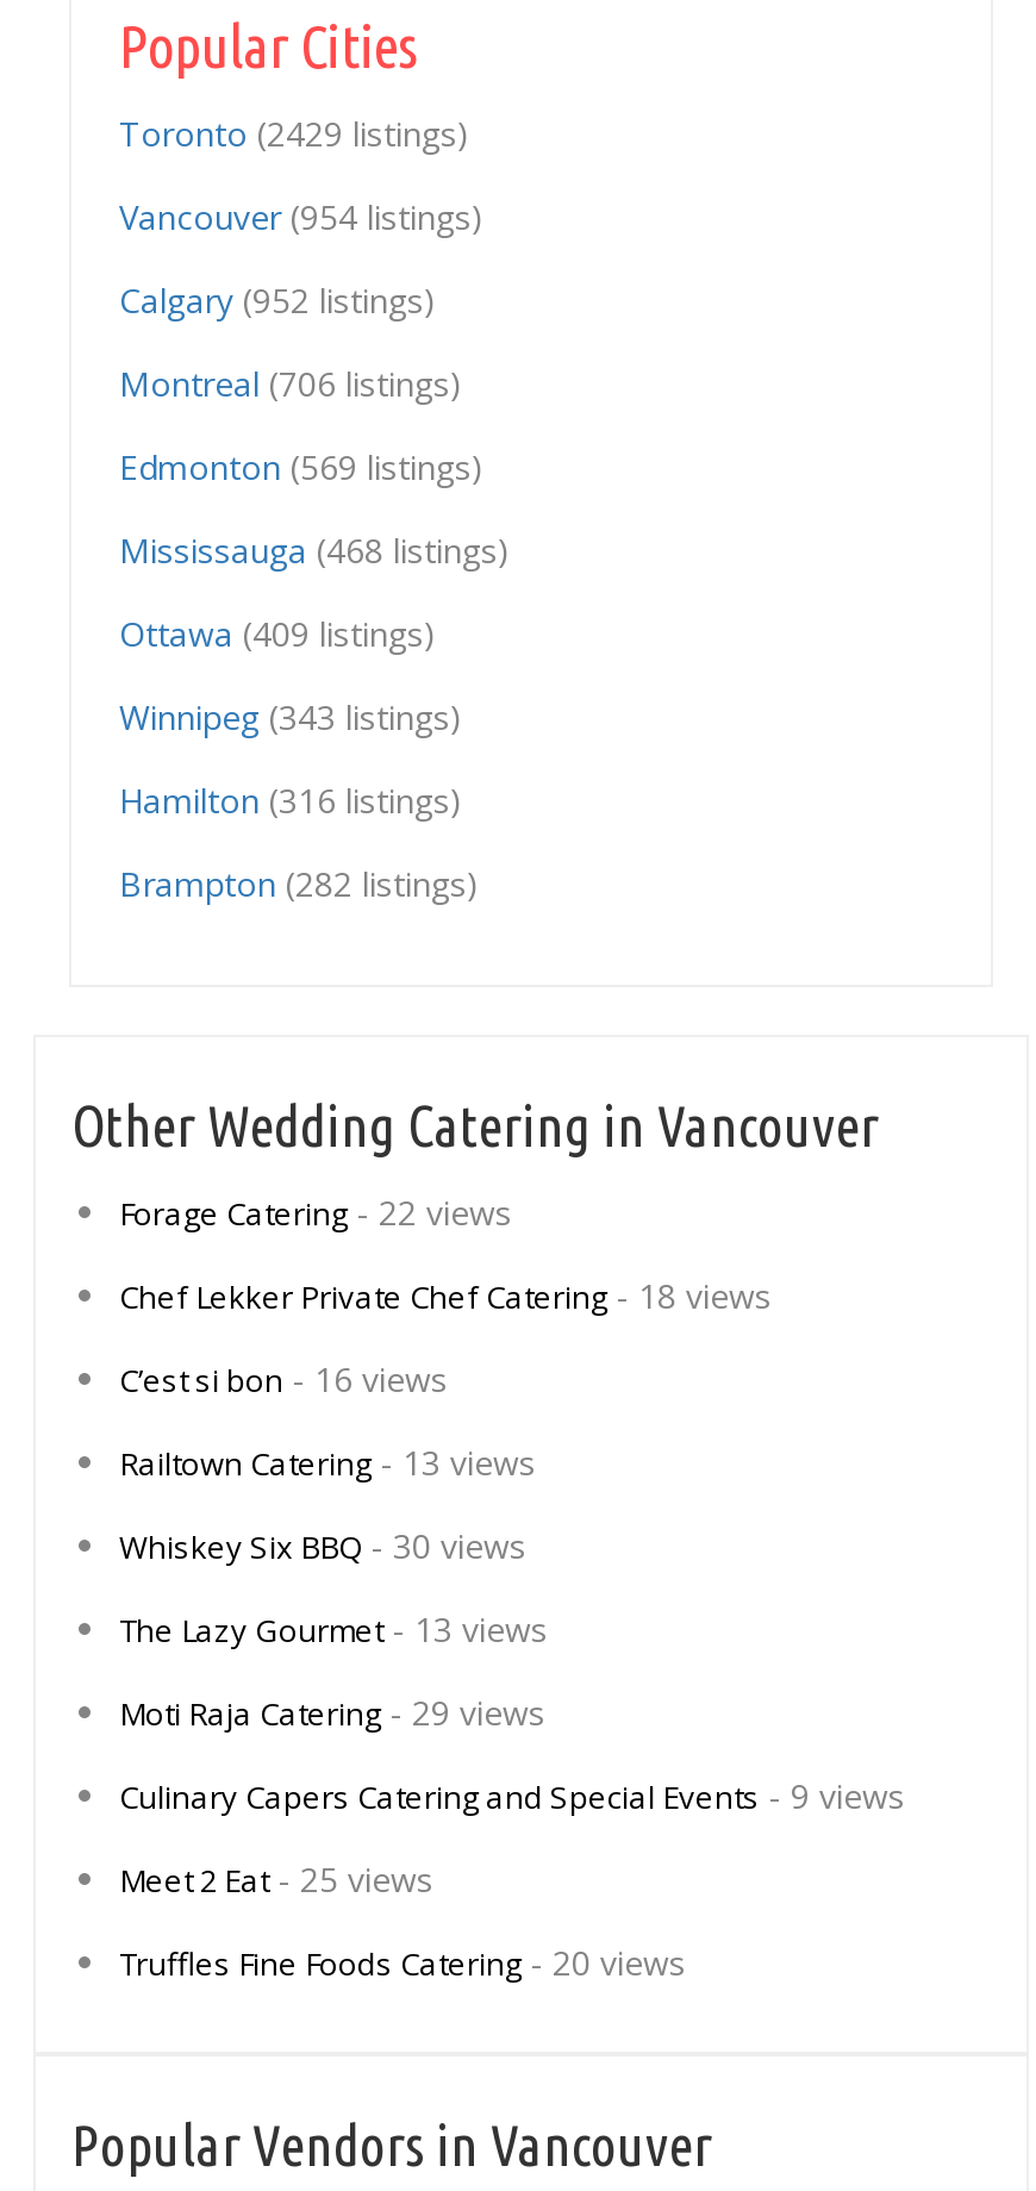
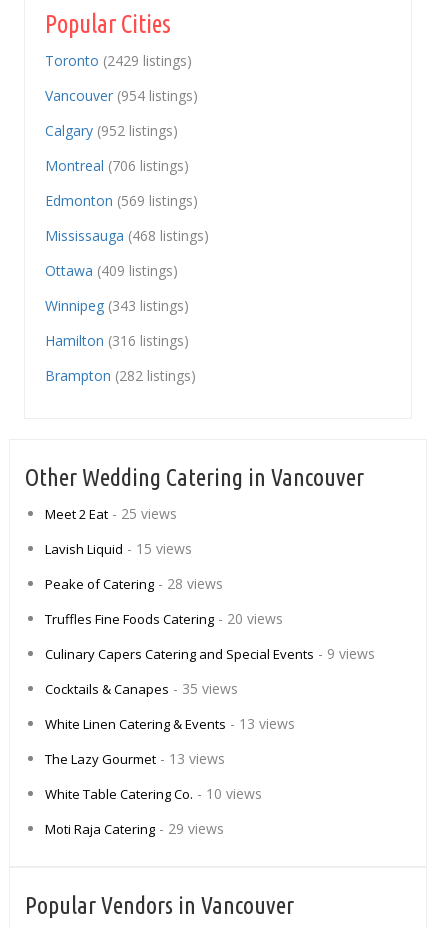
[119,1189,772,1568] Forage Catering - 22 views | Chef Lekker Private Chef Catering - 18 views | C’est si bon - 16 views | Railtown Catering - 13 views | Whiskey Six BBQ - 30 views -> none
moved [119,1606,548,1651] -> [45,749,225,768]: The Lazy Gourmet - 13 views
moved [119,1689,545,1734] -> [45,819,224,838]: Moti Raja Catering - 29 views
moved [119,1773,905,1818] -> [45,644,375,663]: Culinary Capers Catering and Special Events - 9 views
moved [119,1856,433,1901] -> [45,504,177,523]: Meet 2 Eat - 25 views
none -> [45,539,223,593] Lavish Liquid - 15 views | Peake of Catering - 28 views
moved [119,1939,686,1985] -> [45,609,283,628]: Truffles Fine Foods Catering - 20 views
none -> [45,679,295,803] Cocktails & Canapes - 35 views | White Linen Catering & Events - 13 views | White Table Catering Co. - 10 views

